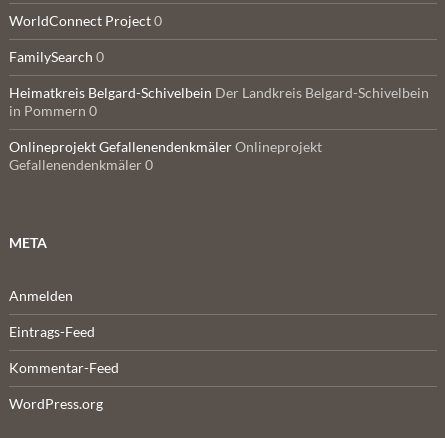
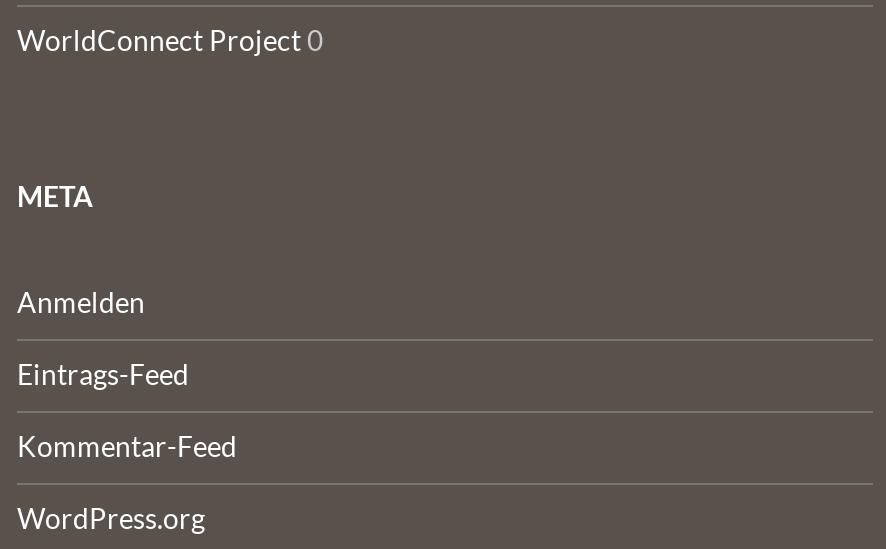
[9,48,429,173] FamilySearch 0 | Heimatkreis Belgard-Schivelbein Der Landkreis Belgard-Schivelbein | in Pommern 0 | Onlineprojekt Gefallenendenkmäler Onlineprojekt | Gefallenendenkmäler 0 -> none

